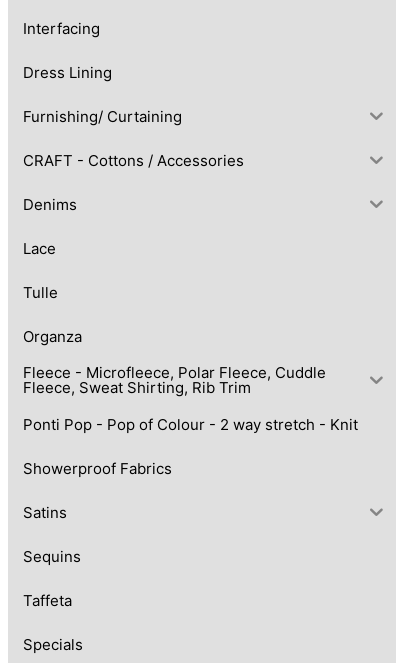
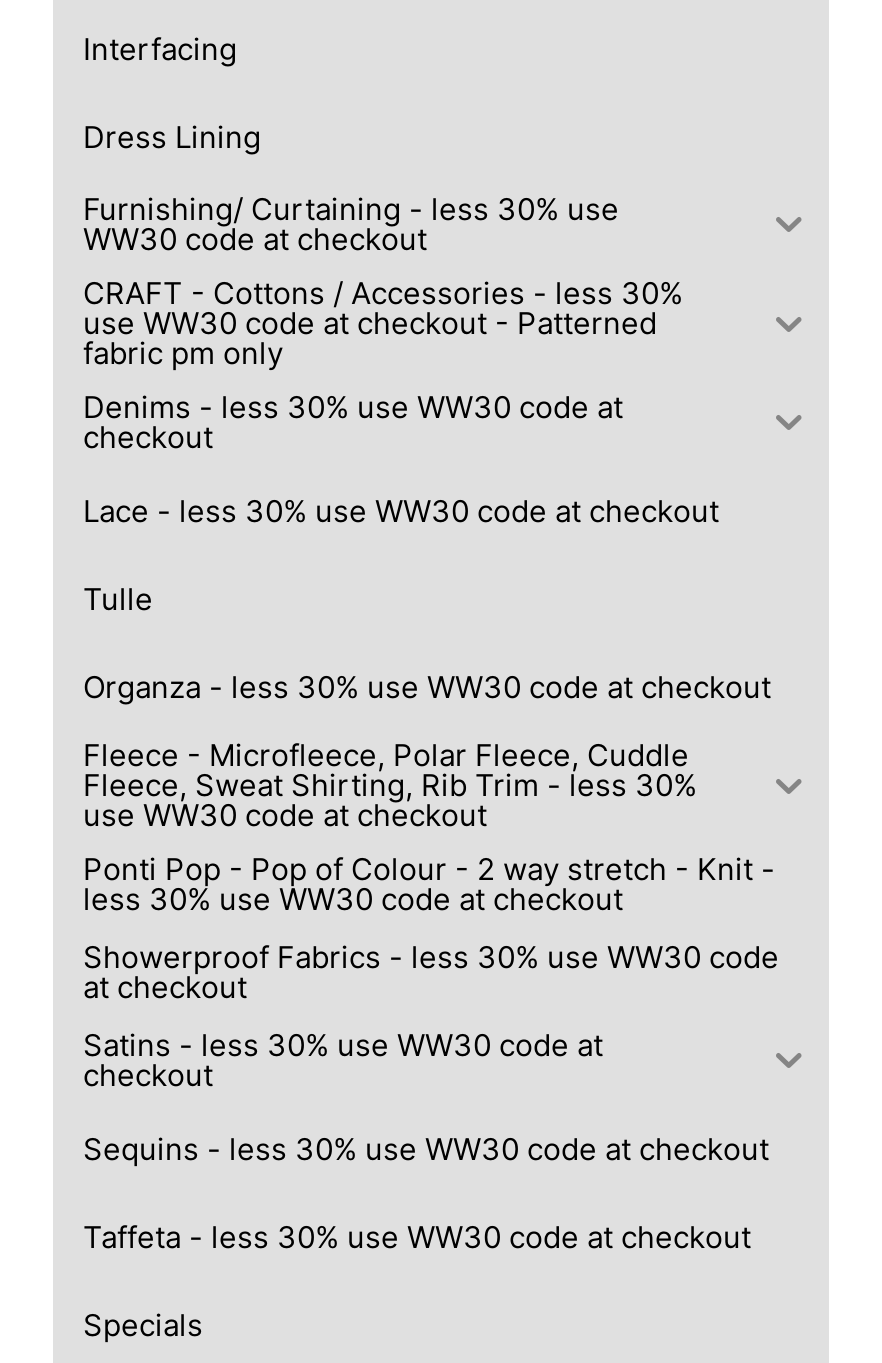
[23,107,244,258] Furnishing/ Curtaining | CRAFT - Cottons / Accessories | Denims | Lace -> [83,191,719,530] Furnishing/ Curtaining - less 30% use | WW30 code at checkout | CRAFT - Cottons / Accessories - less 30% | use WW30 code at checkout - Patterned | fabric pm only | Denims - less 30% use WW30 code at | checkout | Lace - less 30% use WW30 code at checkout
[23,327,82,346] Organza -> [83,668,771,706] Organza - less 30% use WW30 code at checkout
[23,378,358,610] Fleece, Sweat Shirting, Rib Trim | Ponti Pop - Pop of Colour - 2 way stretch - Knit | Showerproof Fabrics | Satins | Sequins | Taffeta -> [83,767,779,1256] Fleece, Sweat Shirting, Rib Trim - less 30% | use WW30 code at checkout | Ponti Pop - Pop of Colour - 2 way stretch - Knit - | less 30% use WW30 code at checkout | Showerproof Fabrics - less 30% use WW30 code | at checkout | Satins - less 30% use WW30 code at | checkout | Sequins - less 30% use WW30 code at checkout | Taffeta - less 30% use WW30 code at checkout

